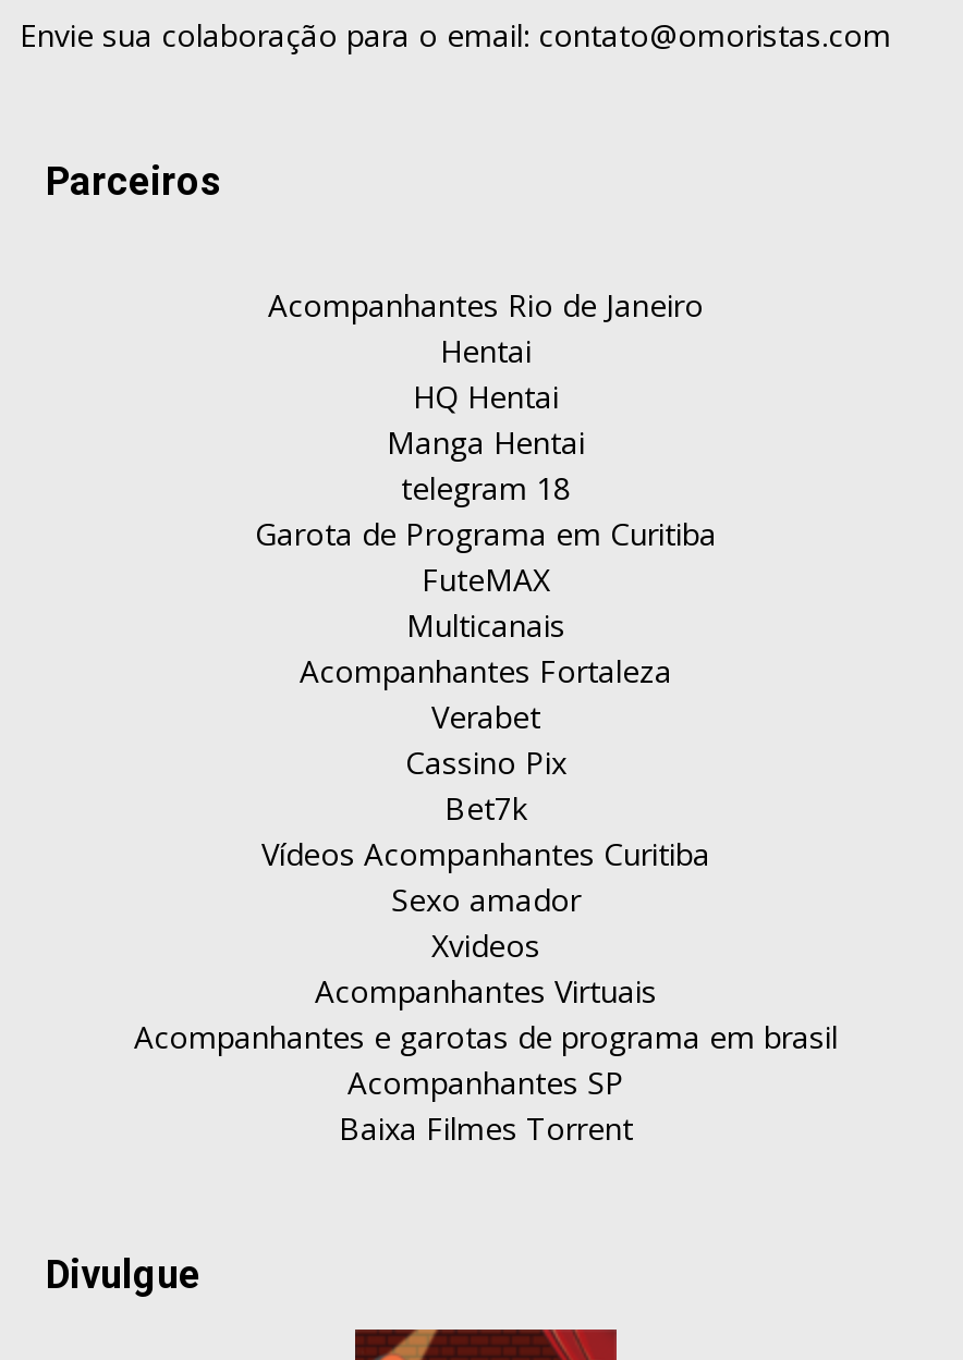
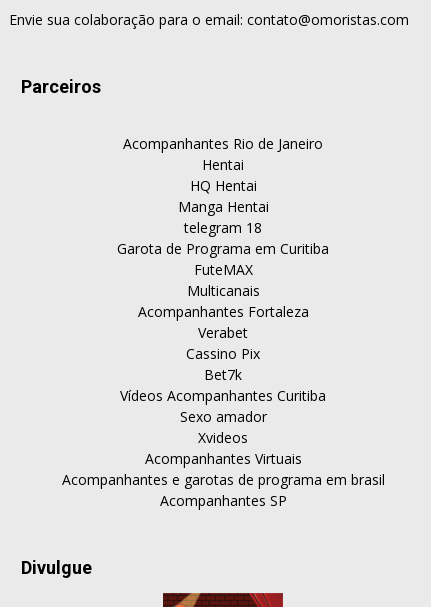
[339,1108,633,1149] Baixa Filmes Torrent -> none

